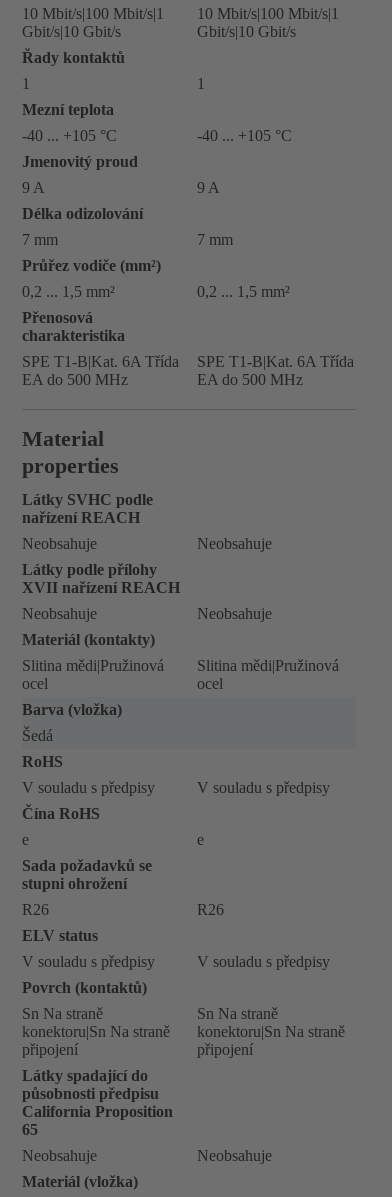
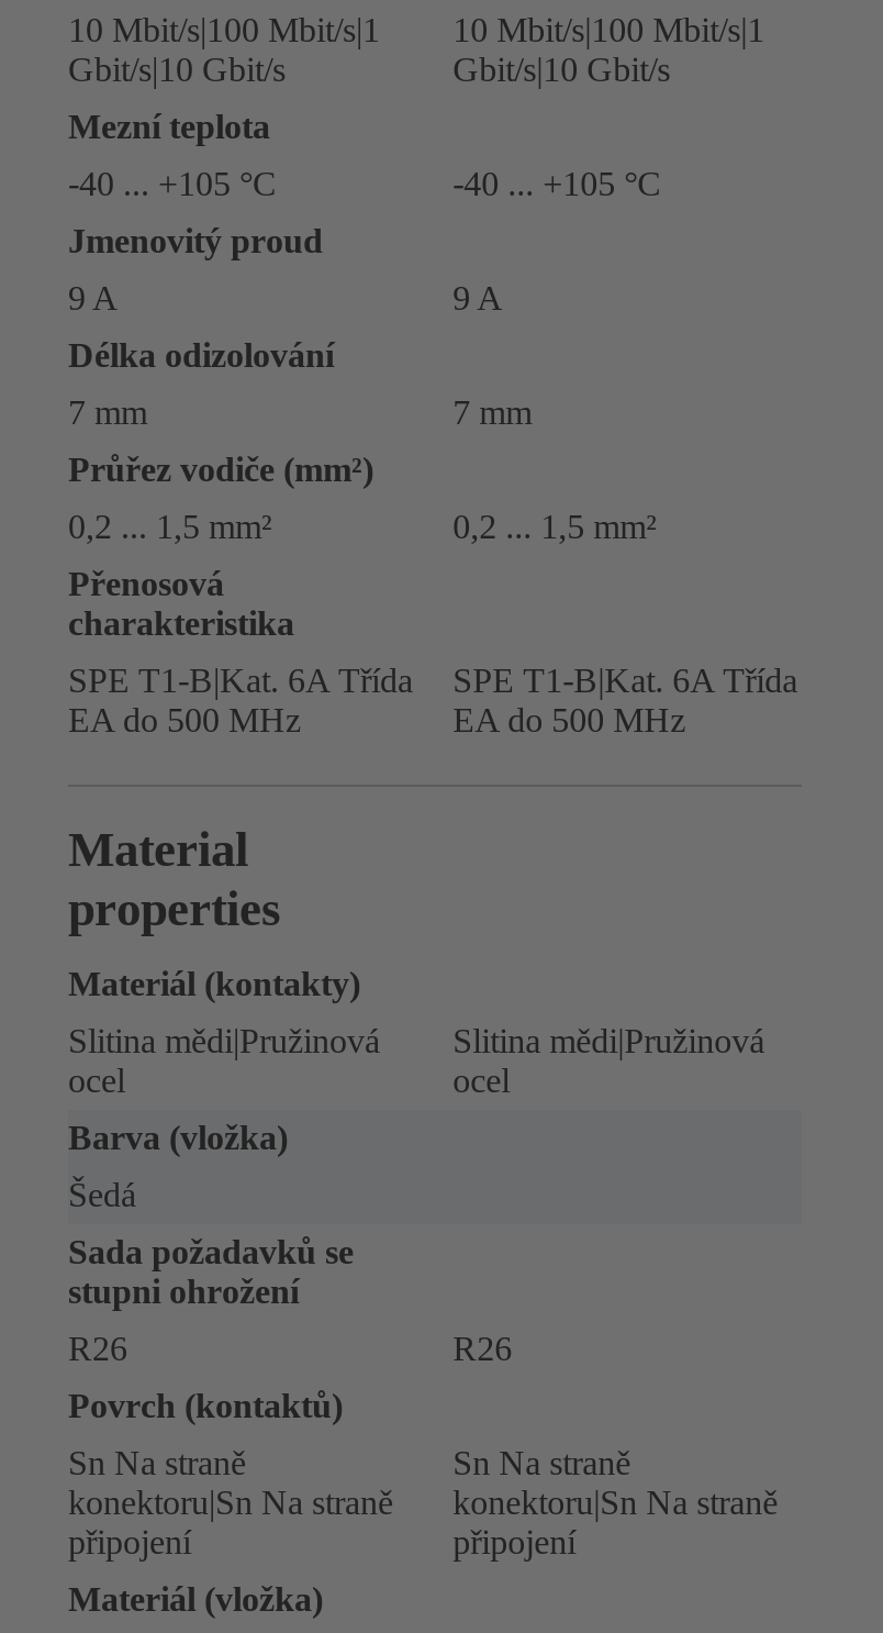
[22,49,205,92] Řady kontaktů | 1 | 1 -> none
[22,491,272,622] Látky SVHC podle | nařízení REACH | Neobsahuje | Neobsahuje | Látky podle přílohy | XVII nařízení REACH | Neobsahuje | Neobsahuje -> none
[22,753,330,848] RoHS | V souladu s předpisy | V souladu s předpisy | Čína RoHS | e | e -> none
[22,927,330,970] ELV status | V souladu s předpisy | V souladu s předpisy -> none
[22,1067,272,1164] Látky spadající do | působnosti předpisu | California Proposition | 65 | Neobsahuje | Neobsahuje -> none

